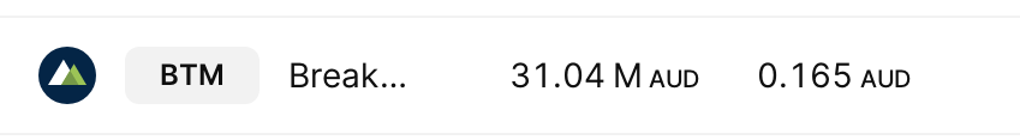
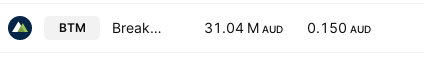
[509,54,911,95] 31.04 M AUD 0.165 AUD -> [204,19,371,36] 31.04 M AUD 0.150 AUD

